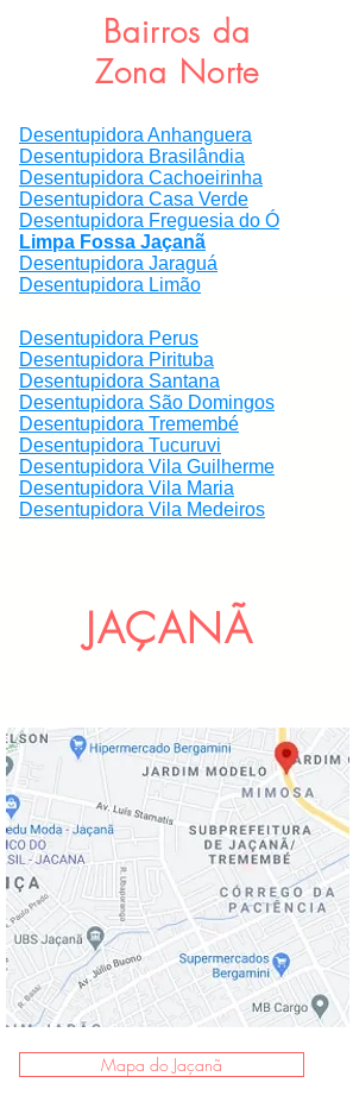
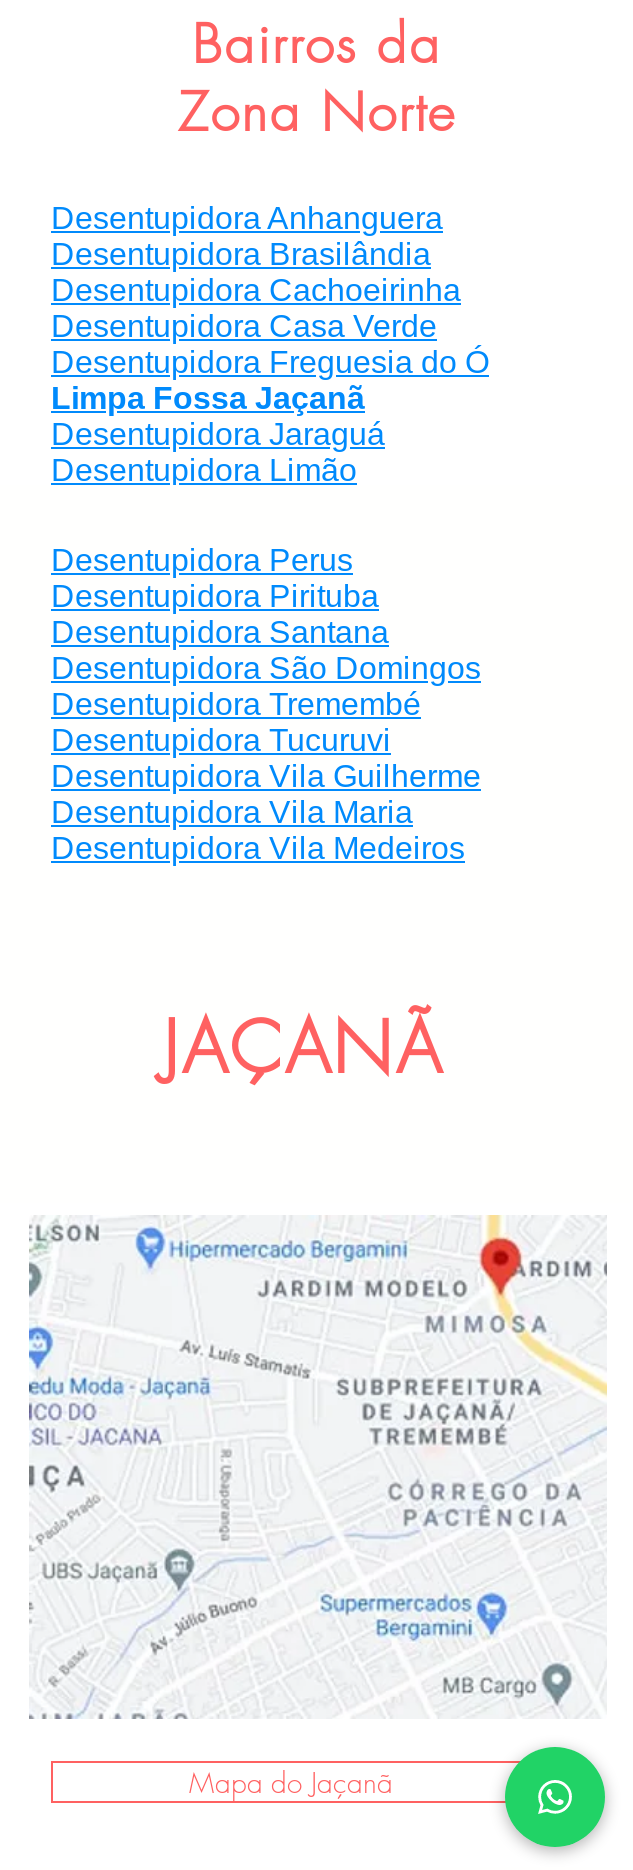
none -> [499,1743,611,1855] [image]

